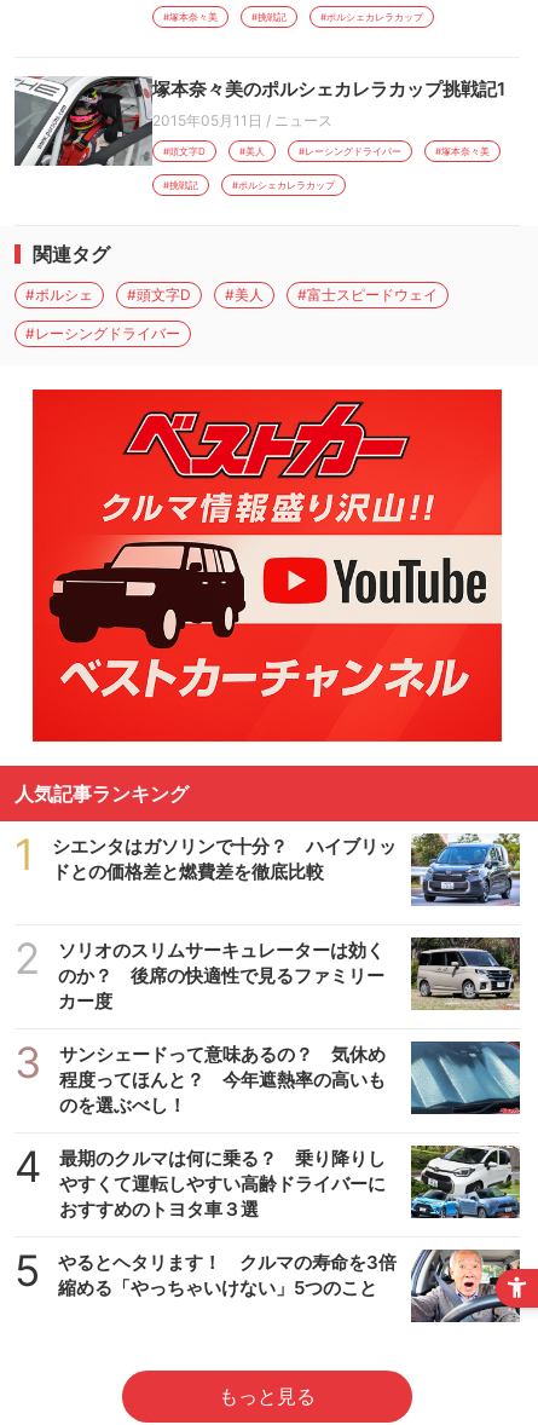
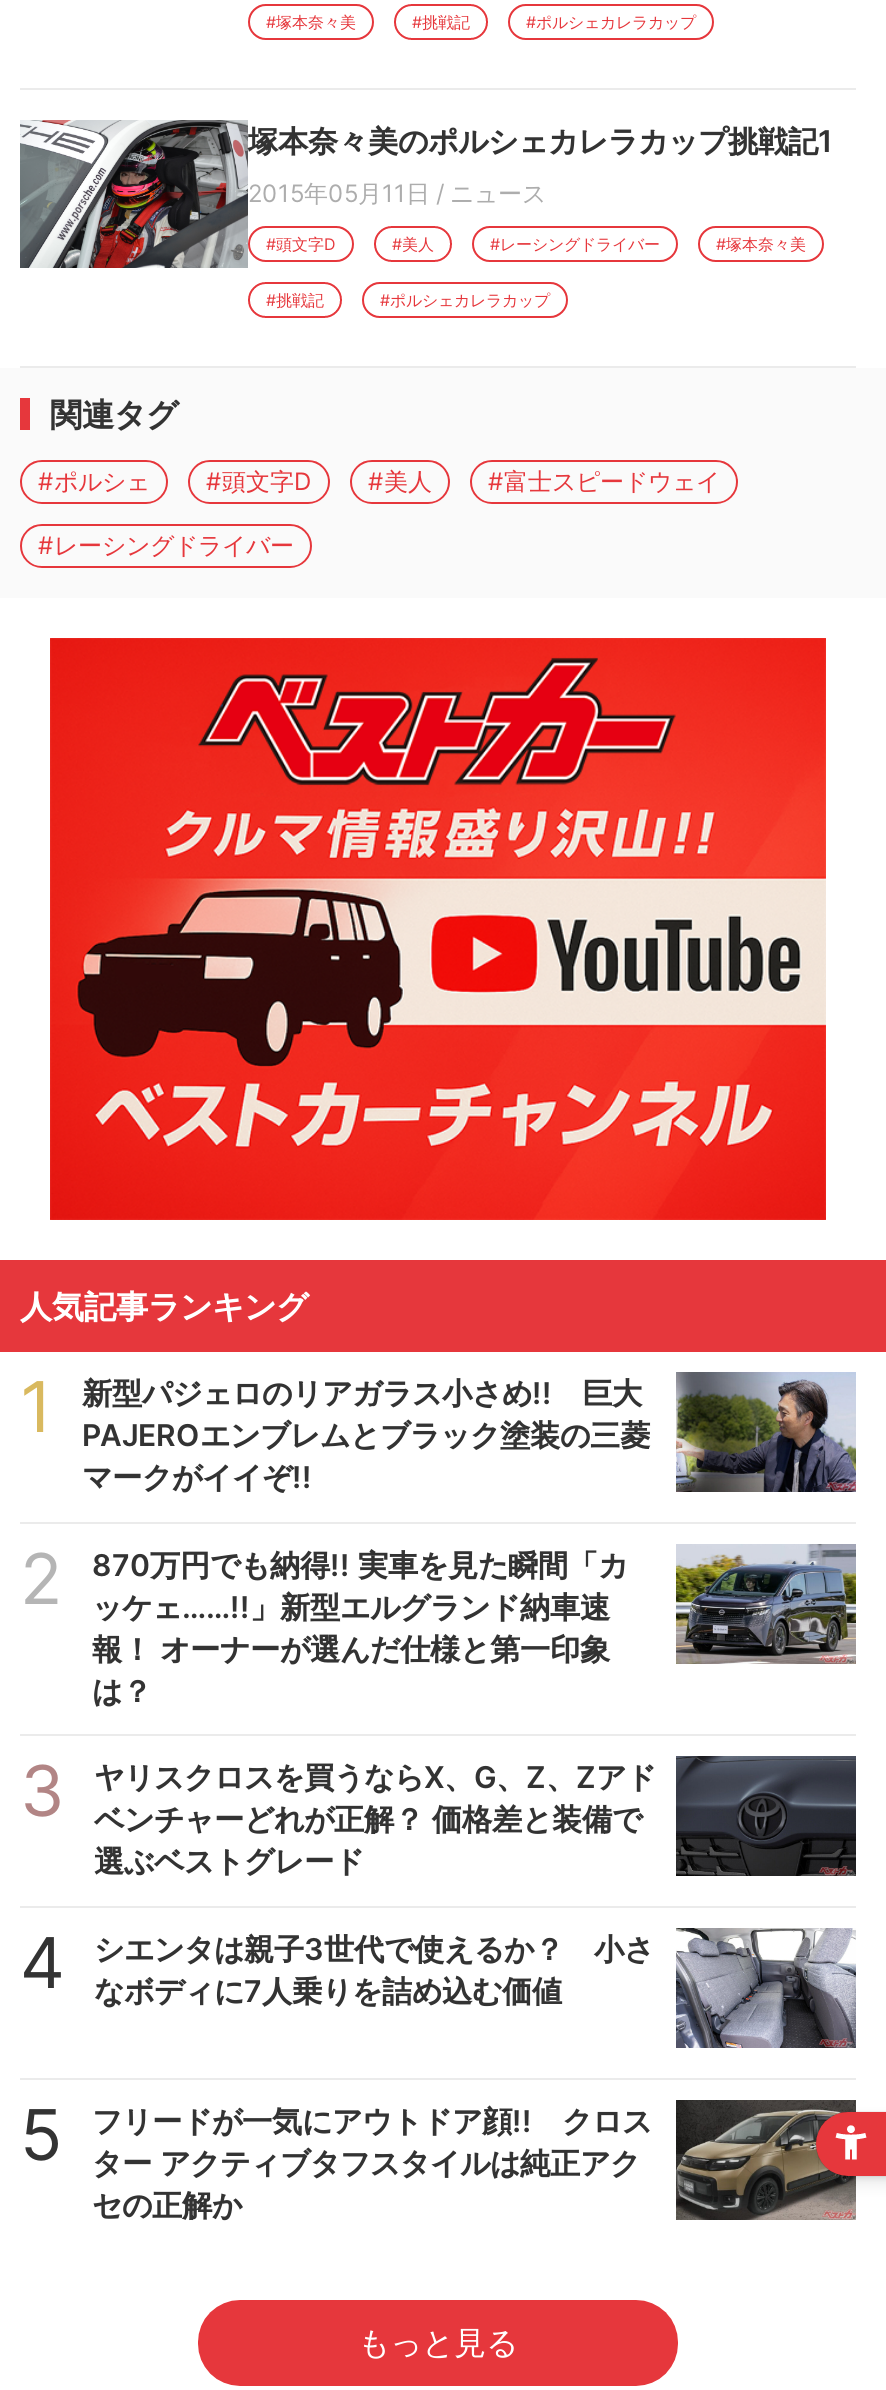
[52,832,521,906] [image] | シエンタはガソリンで十分？ ハイブリッ | ドとの価格差と燃費差を徹底比較 -> [82,1370,858,1496] [image] | 新型パジェロのリアガラス小さめ!! 巨大 | PAJEROエンブレムとブラック塗装の三菱 | マークがイイぞ!!
[58,936,520,1012] [image] | ソリオのスリムサーキュレーターは効く | のか？ 後席の快適性で見るファミリー | カー度 -> [92,1544,856,1710] [image] | 870万円でも納得!! 実車を見た瞬間「カ | ッケェ……!!」新型エルグランド納車速 | 報！ オーナーが選んだ仕様と第一印象 | は？
[59,1042,521,1117] [image] | サンシェードって意味あるの？ 気休め | 程度ってほんと？ 今年遮熱率の高いも | のを選ぶべし！ -> [94,1756,858,1880] [image] | ヤリスクロスを買うならX、G、Z、Zアド | ベンチャーどれが正解？ 価格差と装備で | 選ぶベストグレード
[59,1146,521,1221] [image] | 最期のクルマは何に乗る？ 乗り降りし | やすくて運転しやすい高齢ドライバーに | おすすめのトヨタ車３選 -> [94,1928,856,2048] [image] | シエンタは親子3世代で使えるか？ 小さ | なボディに7人乗りを詰め込む価値
[58,1248,534,1322] [image] | やるとヘタリます！ クルマの寿命を3倍 | 縮める「やっちゃいけない」5つのこと -> [92,2098,880,2224] [image] | フリードが一気にアウトドア顔!! クロス | ター アクティブタフスタイルは純正アク | セの正解か

